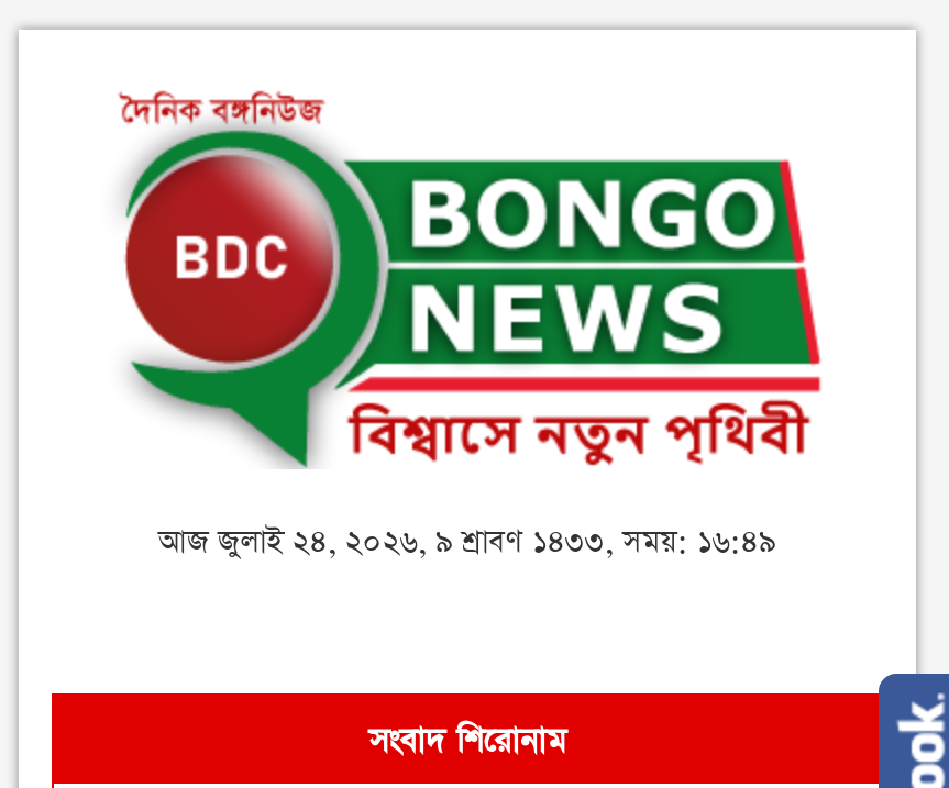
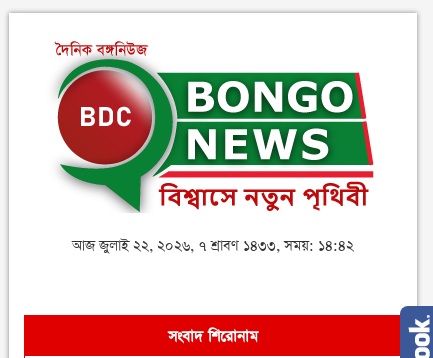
[158,522,776,564] আজ জুলাই ২৪, ২০২৬, ৯ শ্রাবণ ১৪৩৩, সময়: ১৬:৪৯ -> [72,237,354,256] আজ জুলাই ২২, ২০২৬, ৭ শ্রাবণ ১৪৩৩, সময়: ১৪:৪২

